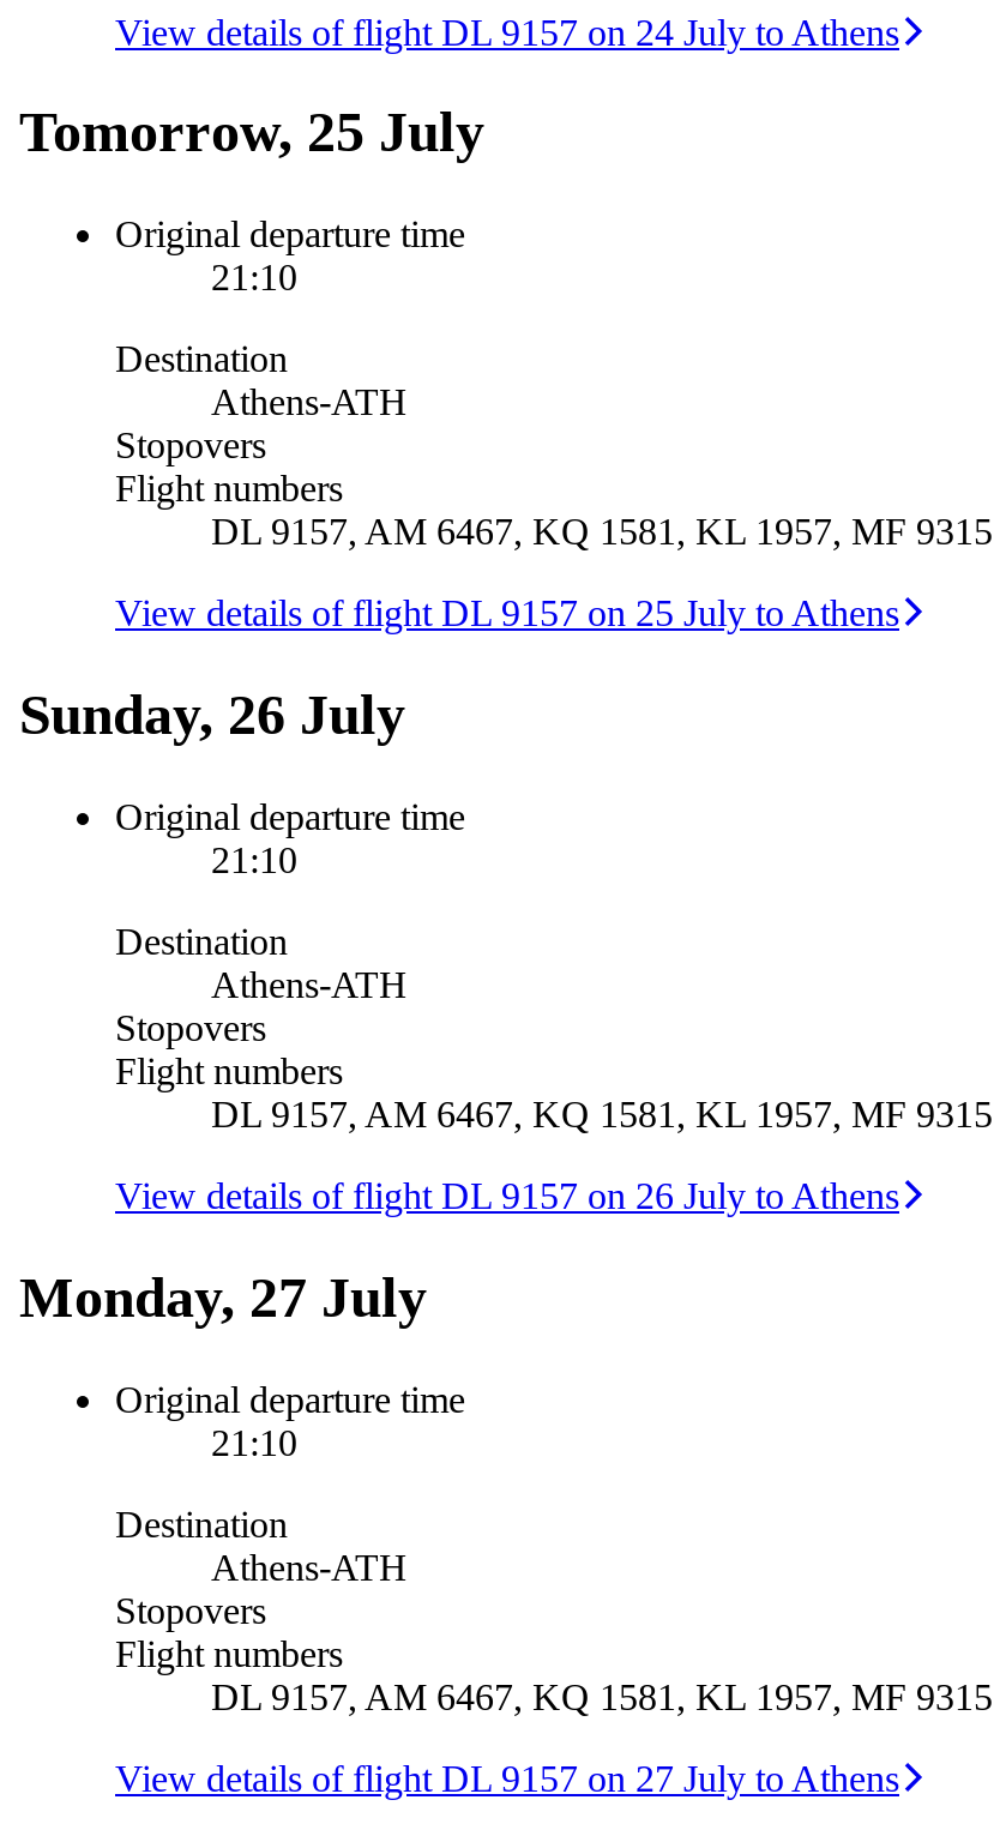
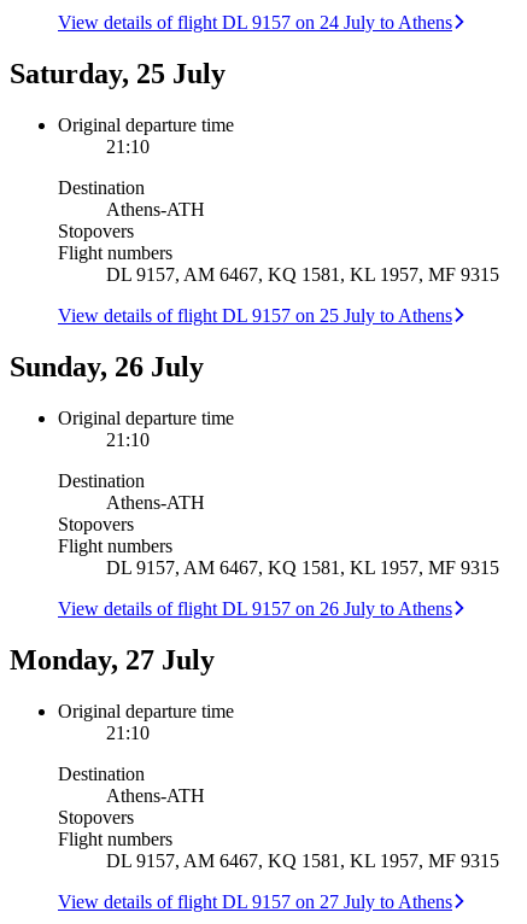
[19,102,484,165] Tomorrow, 25 July -> [10,58,226,89] Saturday, 25 July

